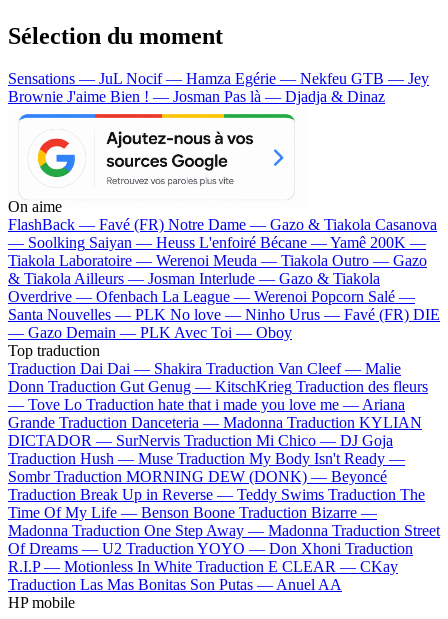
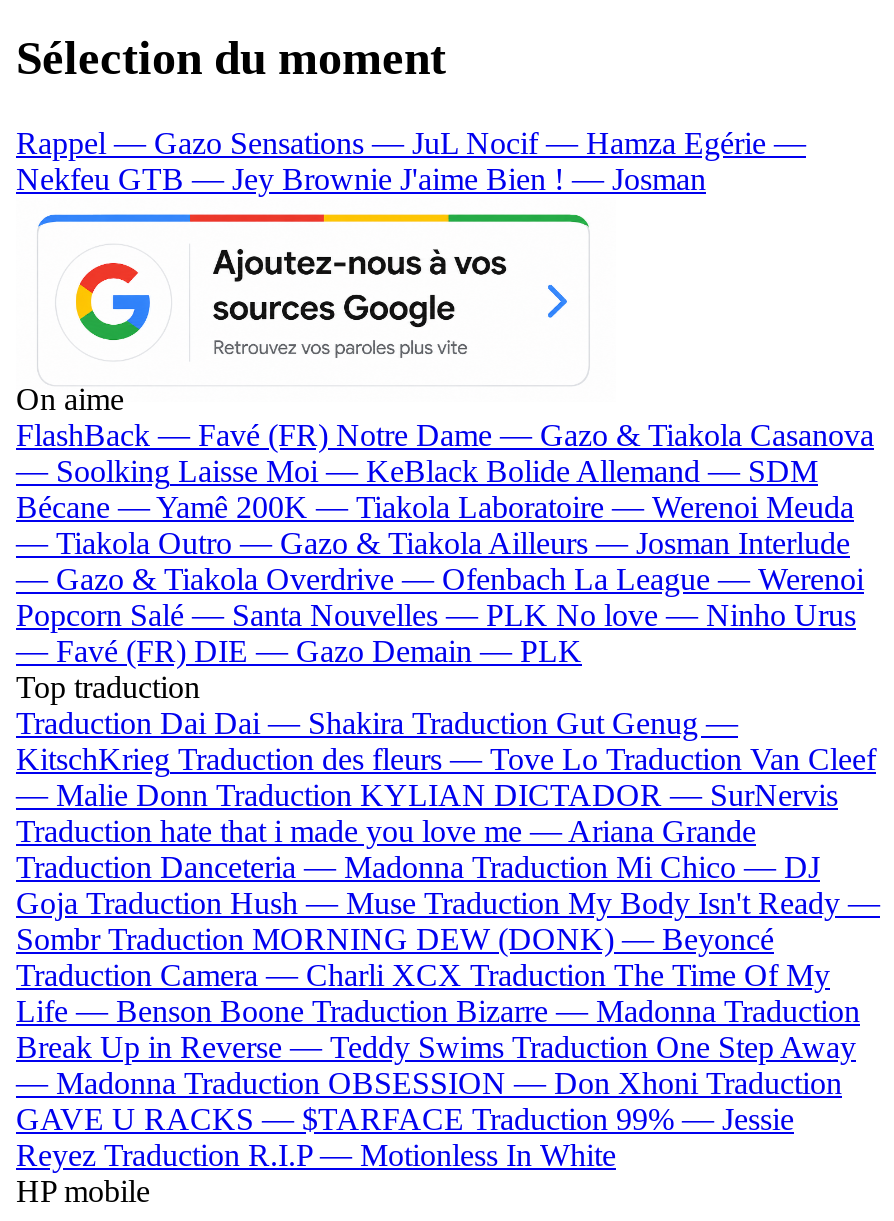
[8,69,429,104] Sensations — JuL Nocif — Hamza Egérie — Nekfeu GTB — Jey | Brownie J'aime Bien ! — Josman Pas là — Djadja & Dinaz -> [16,125,806,195] Rappel — Gazo Sensations — JuL Nocif — Hamza Egérie — | Nekfeu GTB — Jey Brownie J'aime Bien ! — Josman
[8,233,440,340] — Soolking Saiyan — Heuss L'enfoiré Bécane — Yamê 200K — | Tiakola Laboratoire — Werenoi Meuda — Tiakola Outro — Gazo | & Tiakola Ailleurs — Josman Interlude — Gazo & Tiakola | Overdrive — Ofenbach La League — Werenoi Popcorn Salé — | Santa Nouvelles — PLK No love — Ninho Urus — Favé (FR) DIE | — Gazo Demain — PLK Avec Toi — Oboy -> [16,453,864,667] — Soolking Laisse Moi — KeBlack Bolide Allemand — SDM | Bécane — Yamê 200K — Tiakola Laboratoire — Werenoi Meuda | — Tiakola Outro — Gazo & Tiakola Ailleurs — Josman Interlude | — Gazo & Tiakola Overdrive — Ofenbach La League — Werenoi | Popcorn Salé — Santa Nouvelles — PLK No love — Ninho Urus | —Favé (FR) DIE — Gazo Demain — PLK
[8,359,428,466] Traduction Dai Dai — Shakira Traduction Van Cleef — Malie | Donn Traduction Gut Genug — KitschKrieg Traduction des fleurs | — Tove Lo Traduction hate that i made you love me — Ariana | Grande Traduction Danceteria — Madonna Traduction KYLIAN | DICTADOR — SurNervis Traduction Mi Chico — DJ Goja | Traduction Hush — Muse Traduction My Body Isn't Ready — -> [16,705,880,919] Traduction Dai Dai — Shakira Traduction Gut Genug — | KitschKrieg Traduction des fleurs — Tove Lo Traduction Van Cleef | — Malie Donn Traduction KYLIAN DICTADOR — SurNervis | Traduction hate that i made you love me — Ariana Grande | Traduction Danceteria — Madonna Traduction Mi Chico — DJ | Goja Traduction Hush — Muse Traduction My Body Isn't Ready —
[8,485,440,592] Traduction Break Up in Reverse — Teddy Swims Traduction The | Time Of My Life — Benson Boone Traduction Bizarre — | Madonna Traduction One Step Away — Madonna Traduction Street | Of Dreams — U2 Traduction YOYO — Don Xhoni Traduction | R.I.P — Motionless In White Traduction E CLEAR — CKay | Traduction Las Mas Bonitas Son Putas — Anuel AA -> [16,957,860,1171] Traduction Camera — Charli XCX Traduction The Time Of My | Life — Benson Boone Traduction Bizarre — Madonna Traduction | Break Up in Reverse — Teddy Swims Traduction One Step Away | — Madonna Traduction OBSESSION — Don Xhoni Traduction | GAVE U RACKS — $TARFACE Traduction 99% — Jessie | Reyez Traduction R.I.P — Motionless In White

